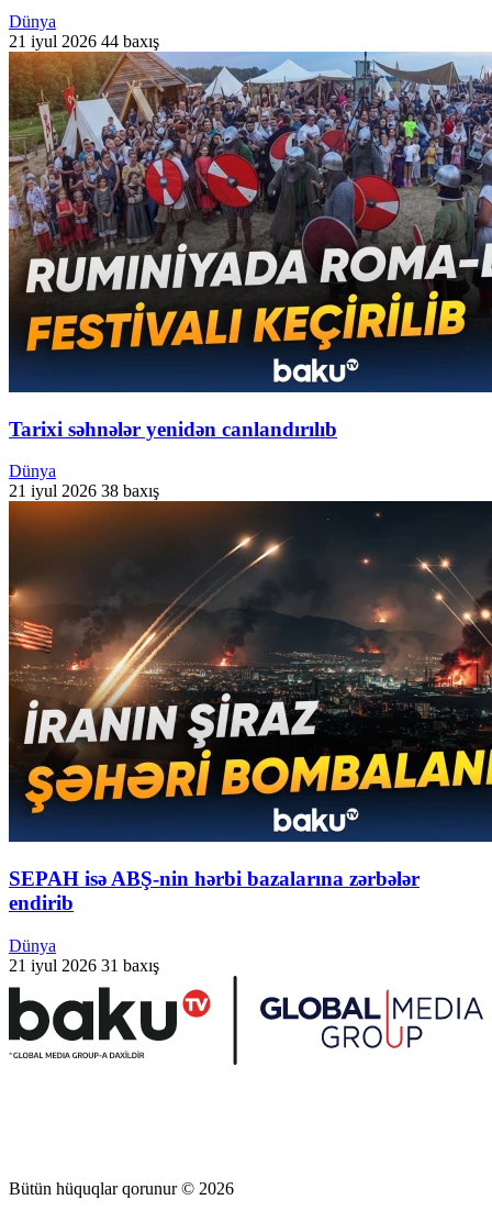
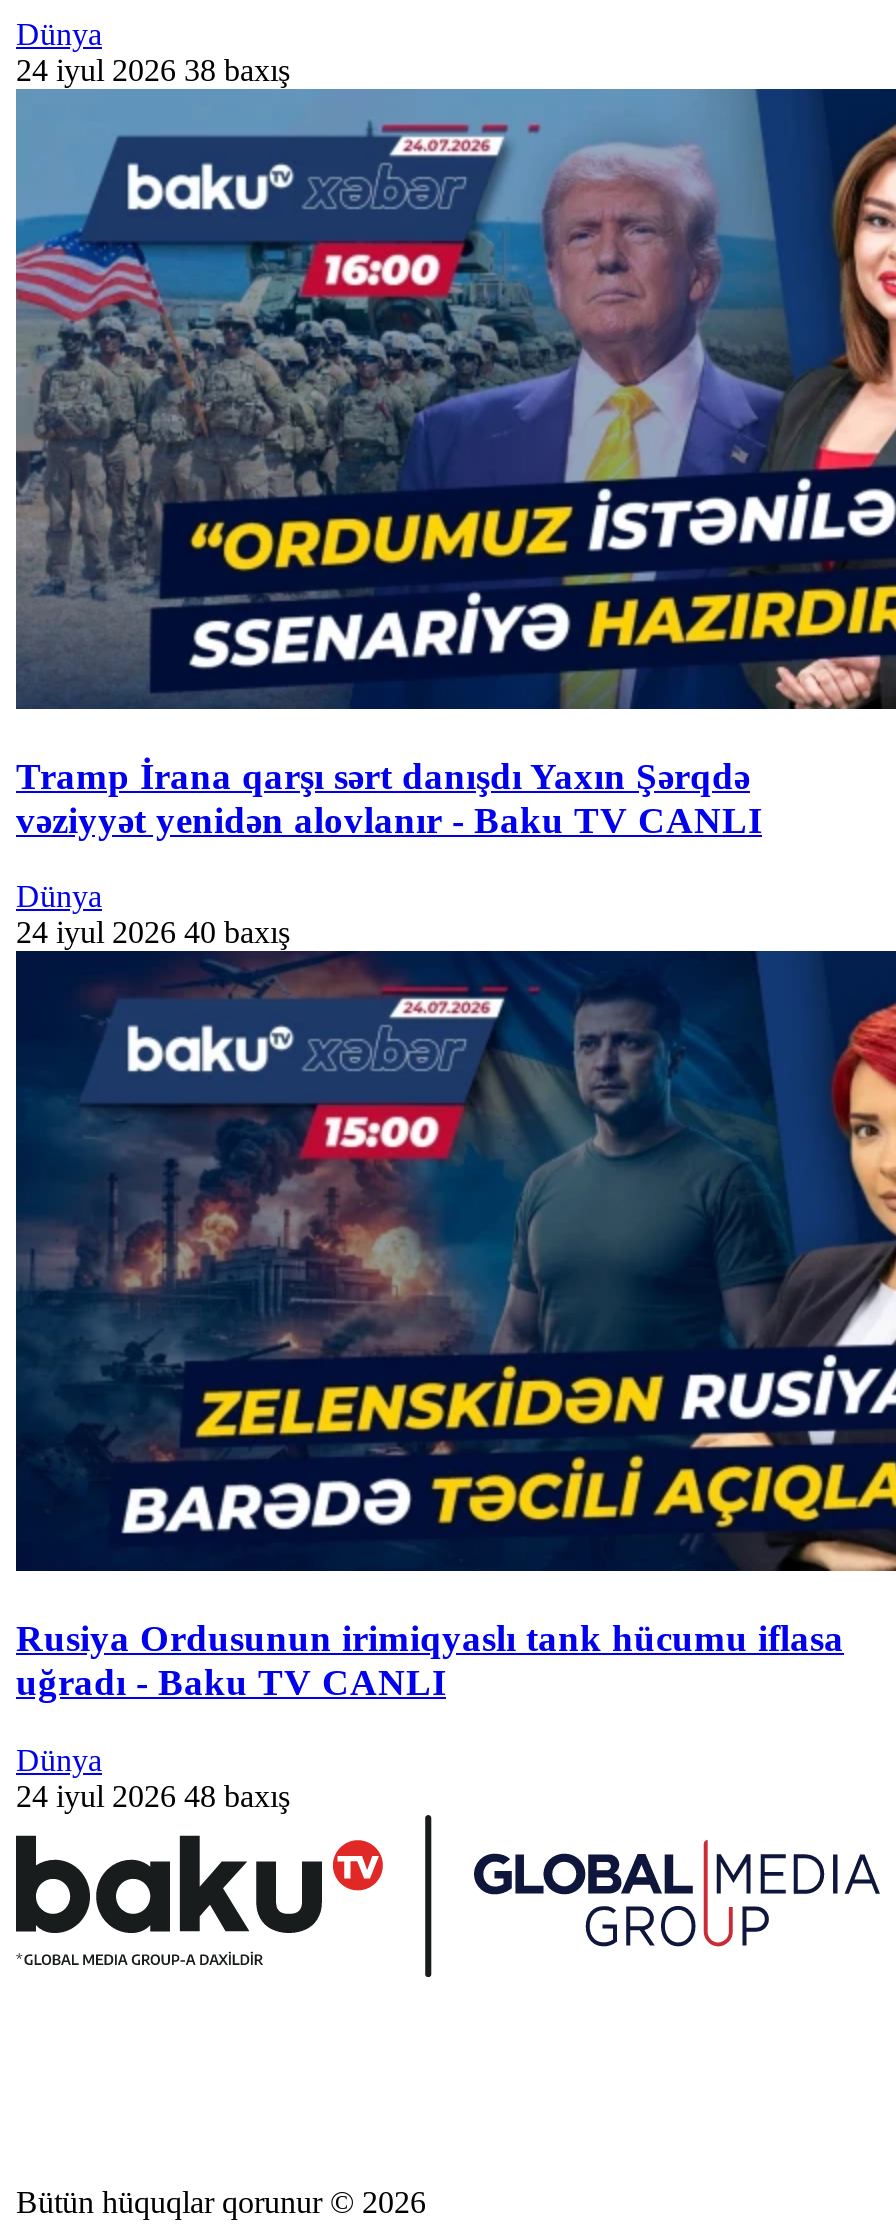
[9,32,159,50] 21 iyul 2026 44 baxış -> [16,53,290,87] 24 iyul 2026 38 baxış
[8,52,489,440] [image] | Tarixi səhnələr yenidən canlandırılıb -> [14,87,890,840] [image] | Tramp İrana qarşı sərt danışdı Yaxın Şərqdə | vəziyyət yenidən alovlanır - Baku TV CANLI
[9,482,159,500] 21 iyul 2026 38 baxış -> [16,915,290,949] 24 iyul 2026 40 baxış
[8,501,489,914] [image] | SEPAH isə ABŞ-nin hərbi bazalarına zərbələr | endirib -> [14,951,890,1703] [image] | Rusiya Ordusunun irimiqyaslı tank hücumu iflasa | uğradı - Baku TV CANLI
[9,956,159,974] 21 iyul 2026 31 baxış -> [16,1778,290,1812] 24 iyul 2026 48 baxış

